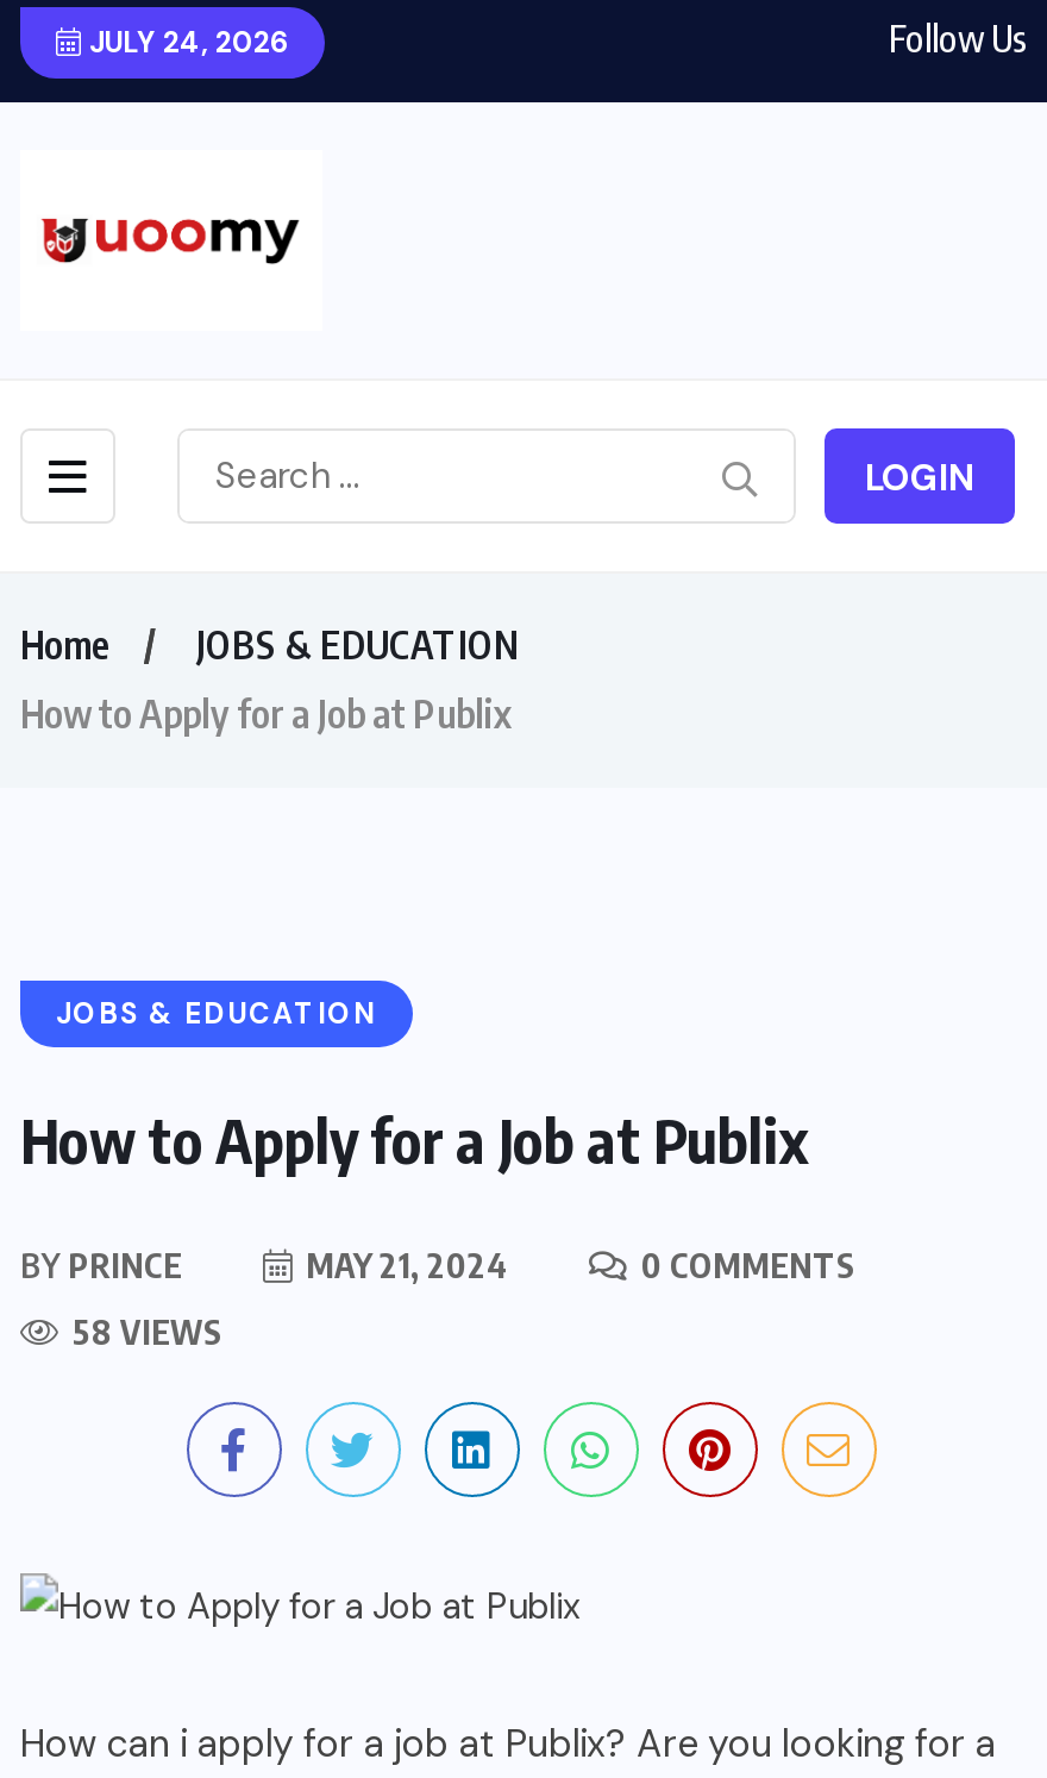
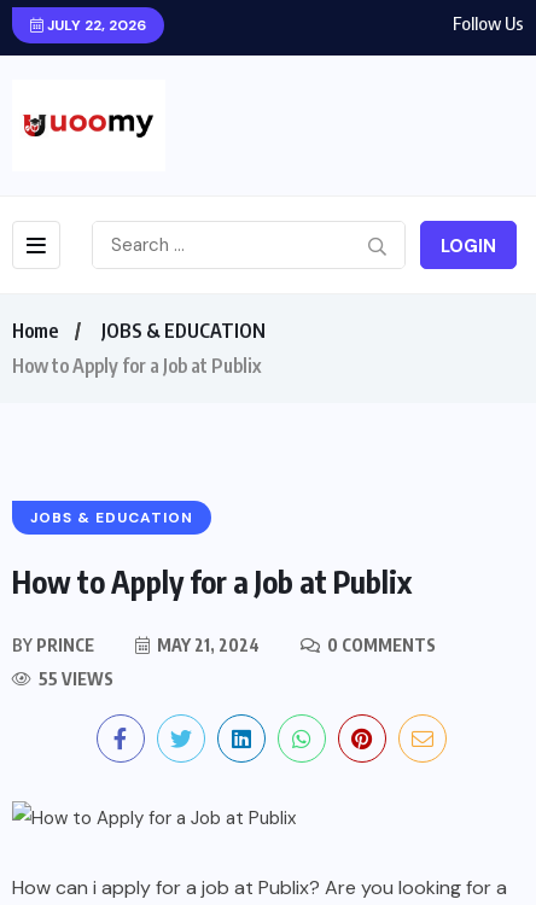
[82,24,289,62] JULY 24, 2026 -> [43,16,146,35] JULY 22, 2026
[65,1312,222,1353] 58 VIEWS -> [35,669,113,689] 55 VIEWS

